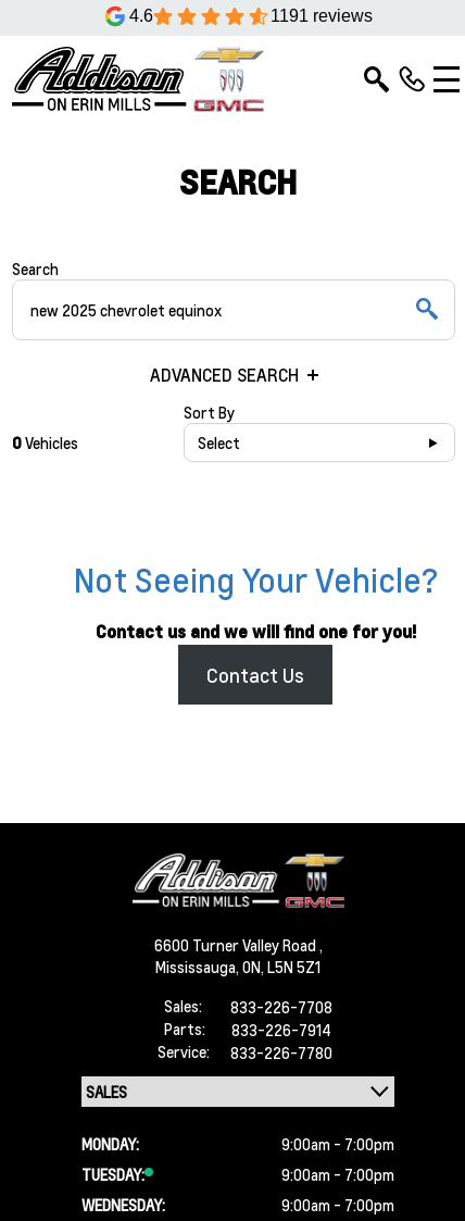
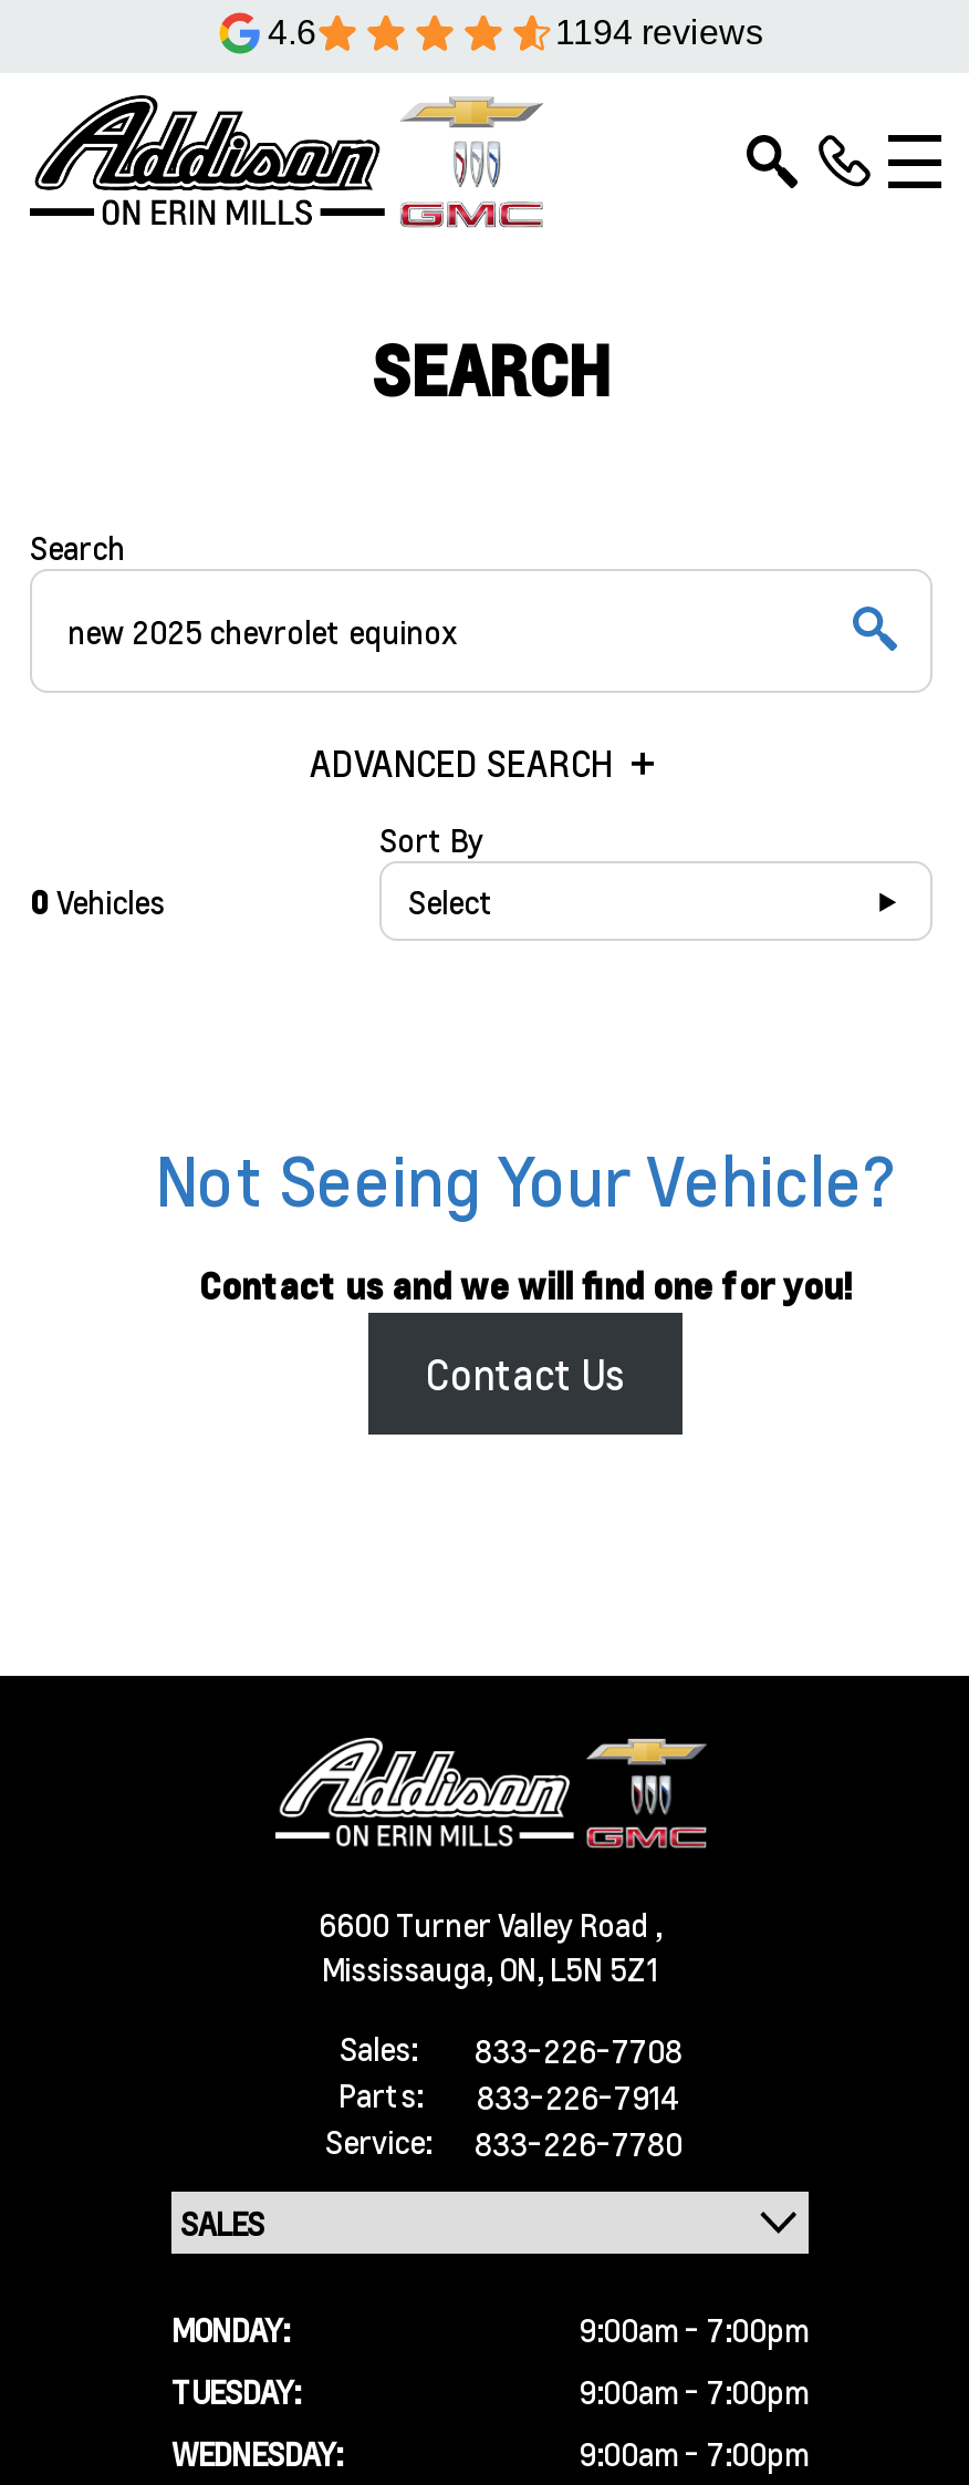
[270,7,372,25] 1191 reviews -> [555,13,763,51] 1194 reviews

